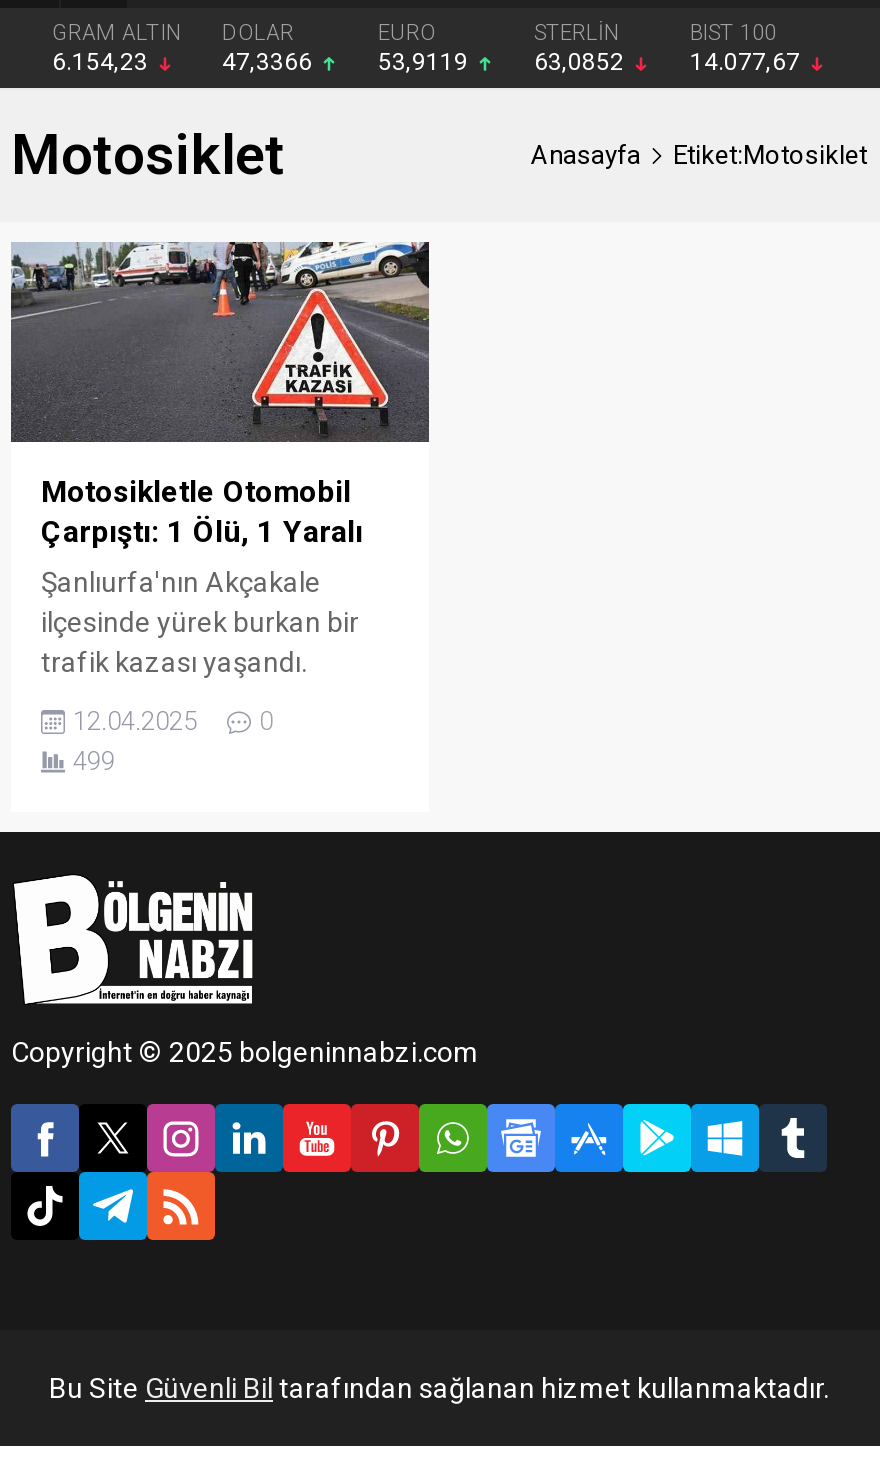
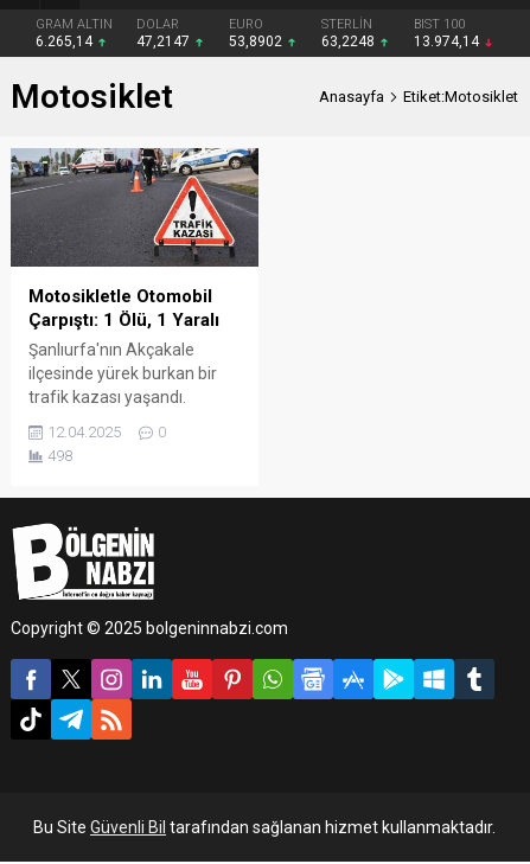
[52,48,154,76] 6.154,23 -> [35,33,95,50] 6.265,14
[222,48,318,76] 47,3366 -> [136,33,193,50] 47,2147
[378,48,474,76] 53,9119 -> [228,33,285,50] 53,8902
[534,48,630,76] 63,0852 -> [321,33,378,50] 63,2248
[690,48,806,76] 14.077,67 -> [413,33,482,50] 13.974,14
[73,746,115,776] 499 -> [47,447,72,464] 498

